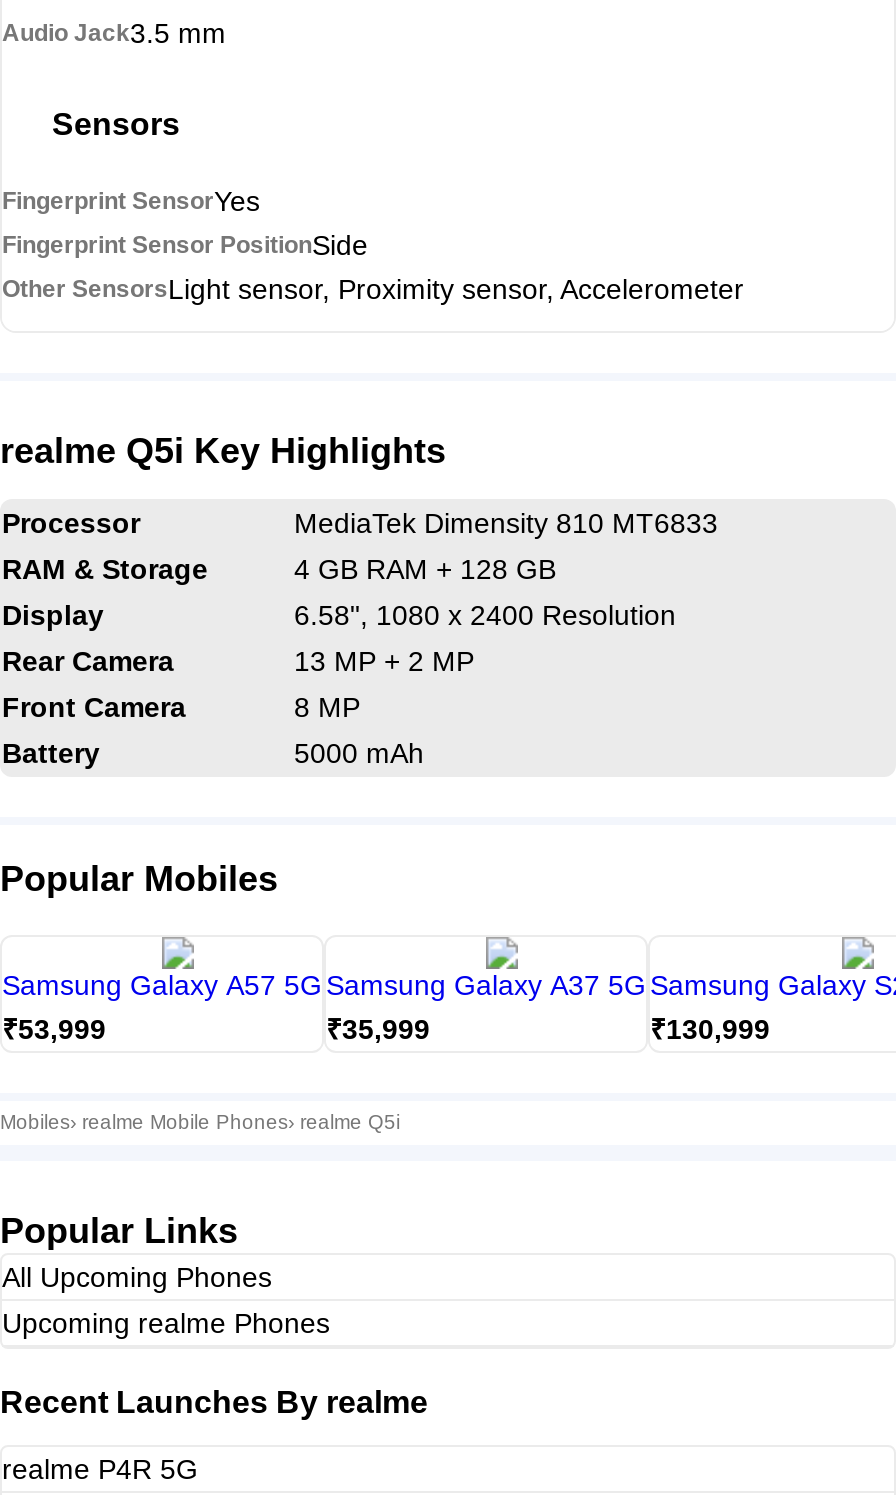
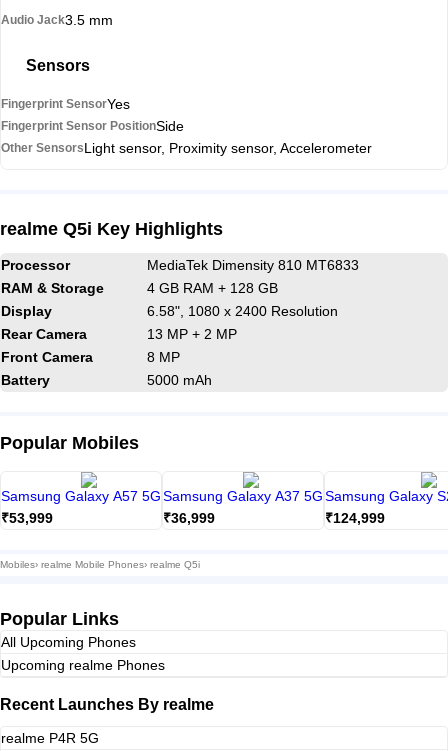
[326,1013,430,1045] ₹35,999 -> [163,510,215,526] ₹36,999
[650,1013,770,1045] ₹130,999 -> [325,510,385,526] ₹124,999

